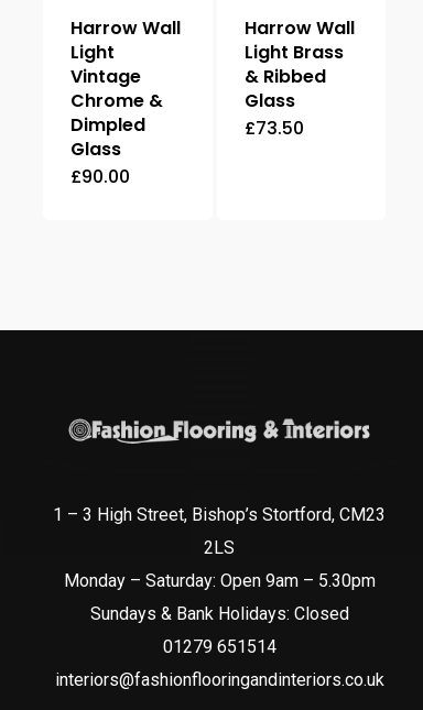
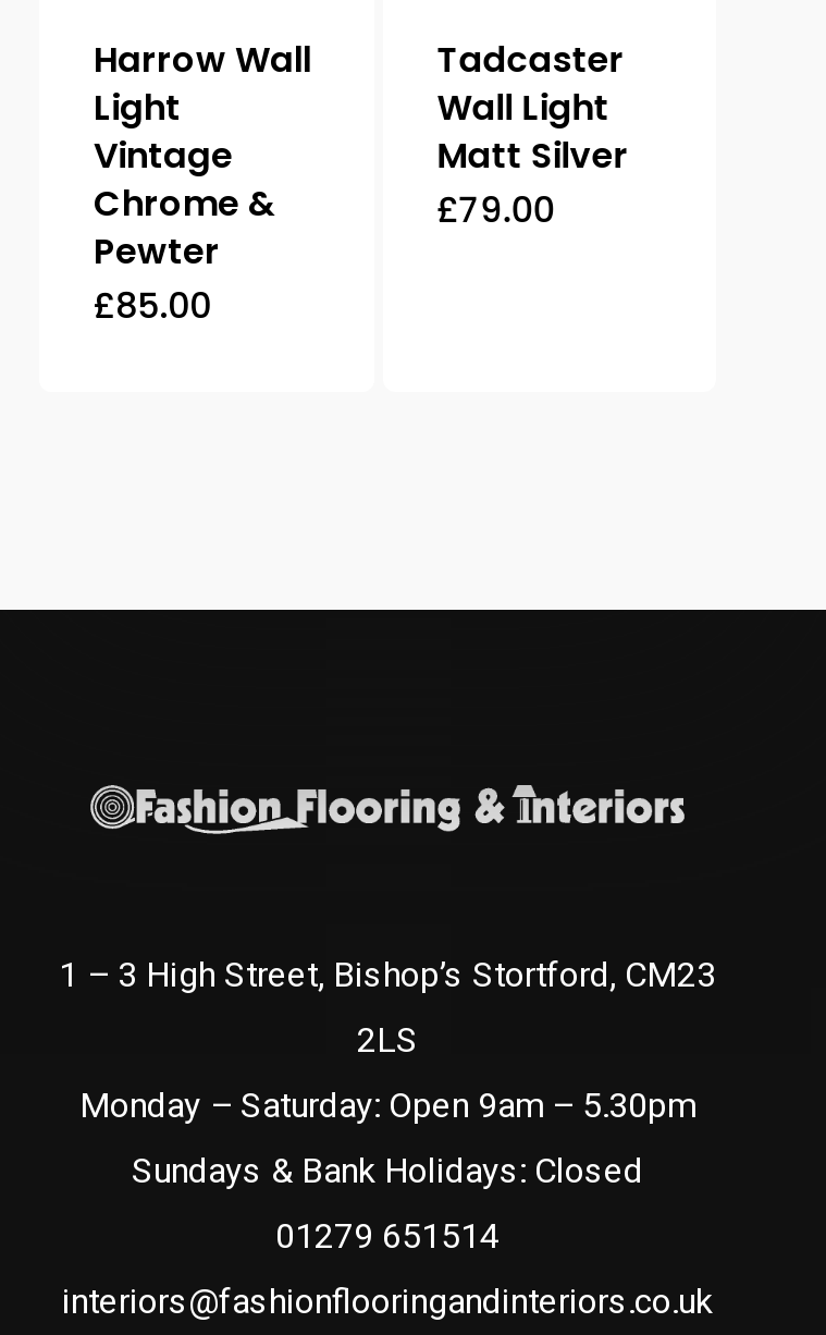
[244,15,354,141] Harrow Wall | Light Brass | & Ribbed | Glass | £73.50 -> [437,34,629,235] Tadcaster | Wall Light | Matt Silver | £79.00
[70,112,145,189] Dimpled | Glass | £90.00 -> [94,226,220,330] Pewter | £85.00

